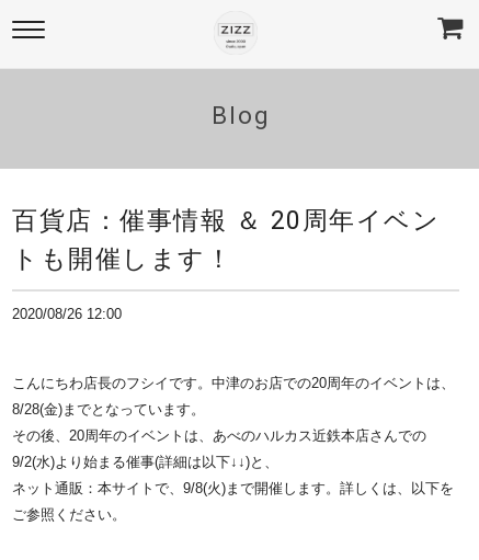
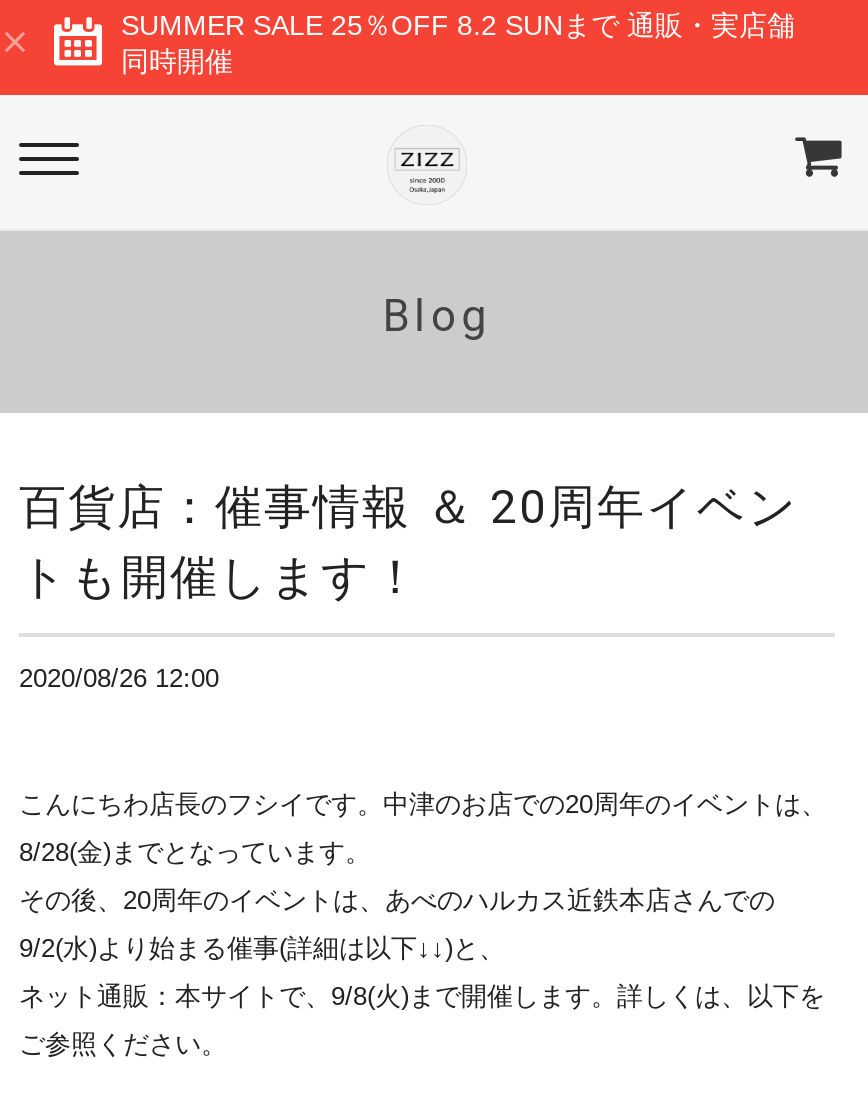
none -> [121,9,795,77] SUMMER SALE 25％OFF 8.2 SUNまで 通販・実店舗 | 同時開催

